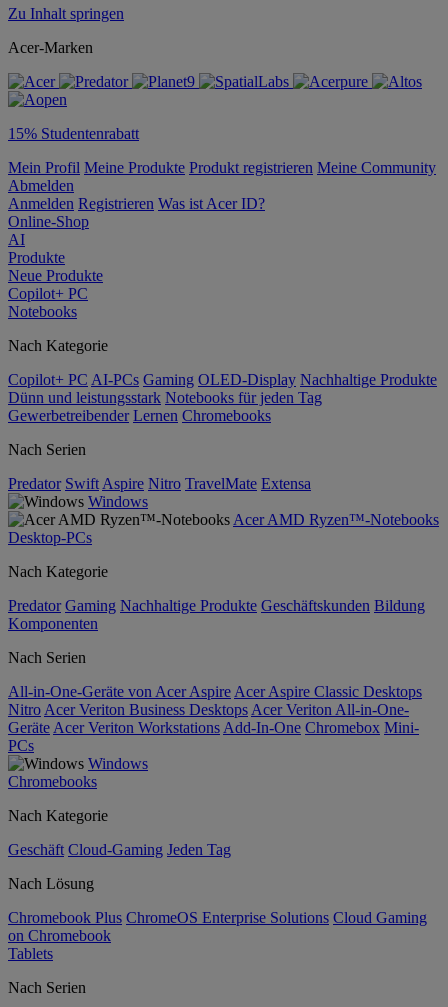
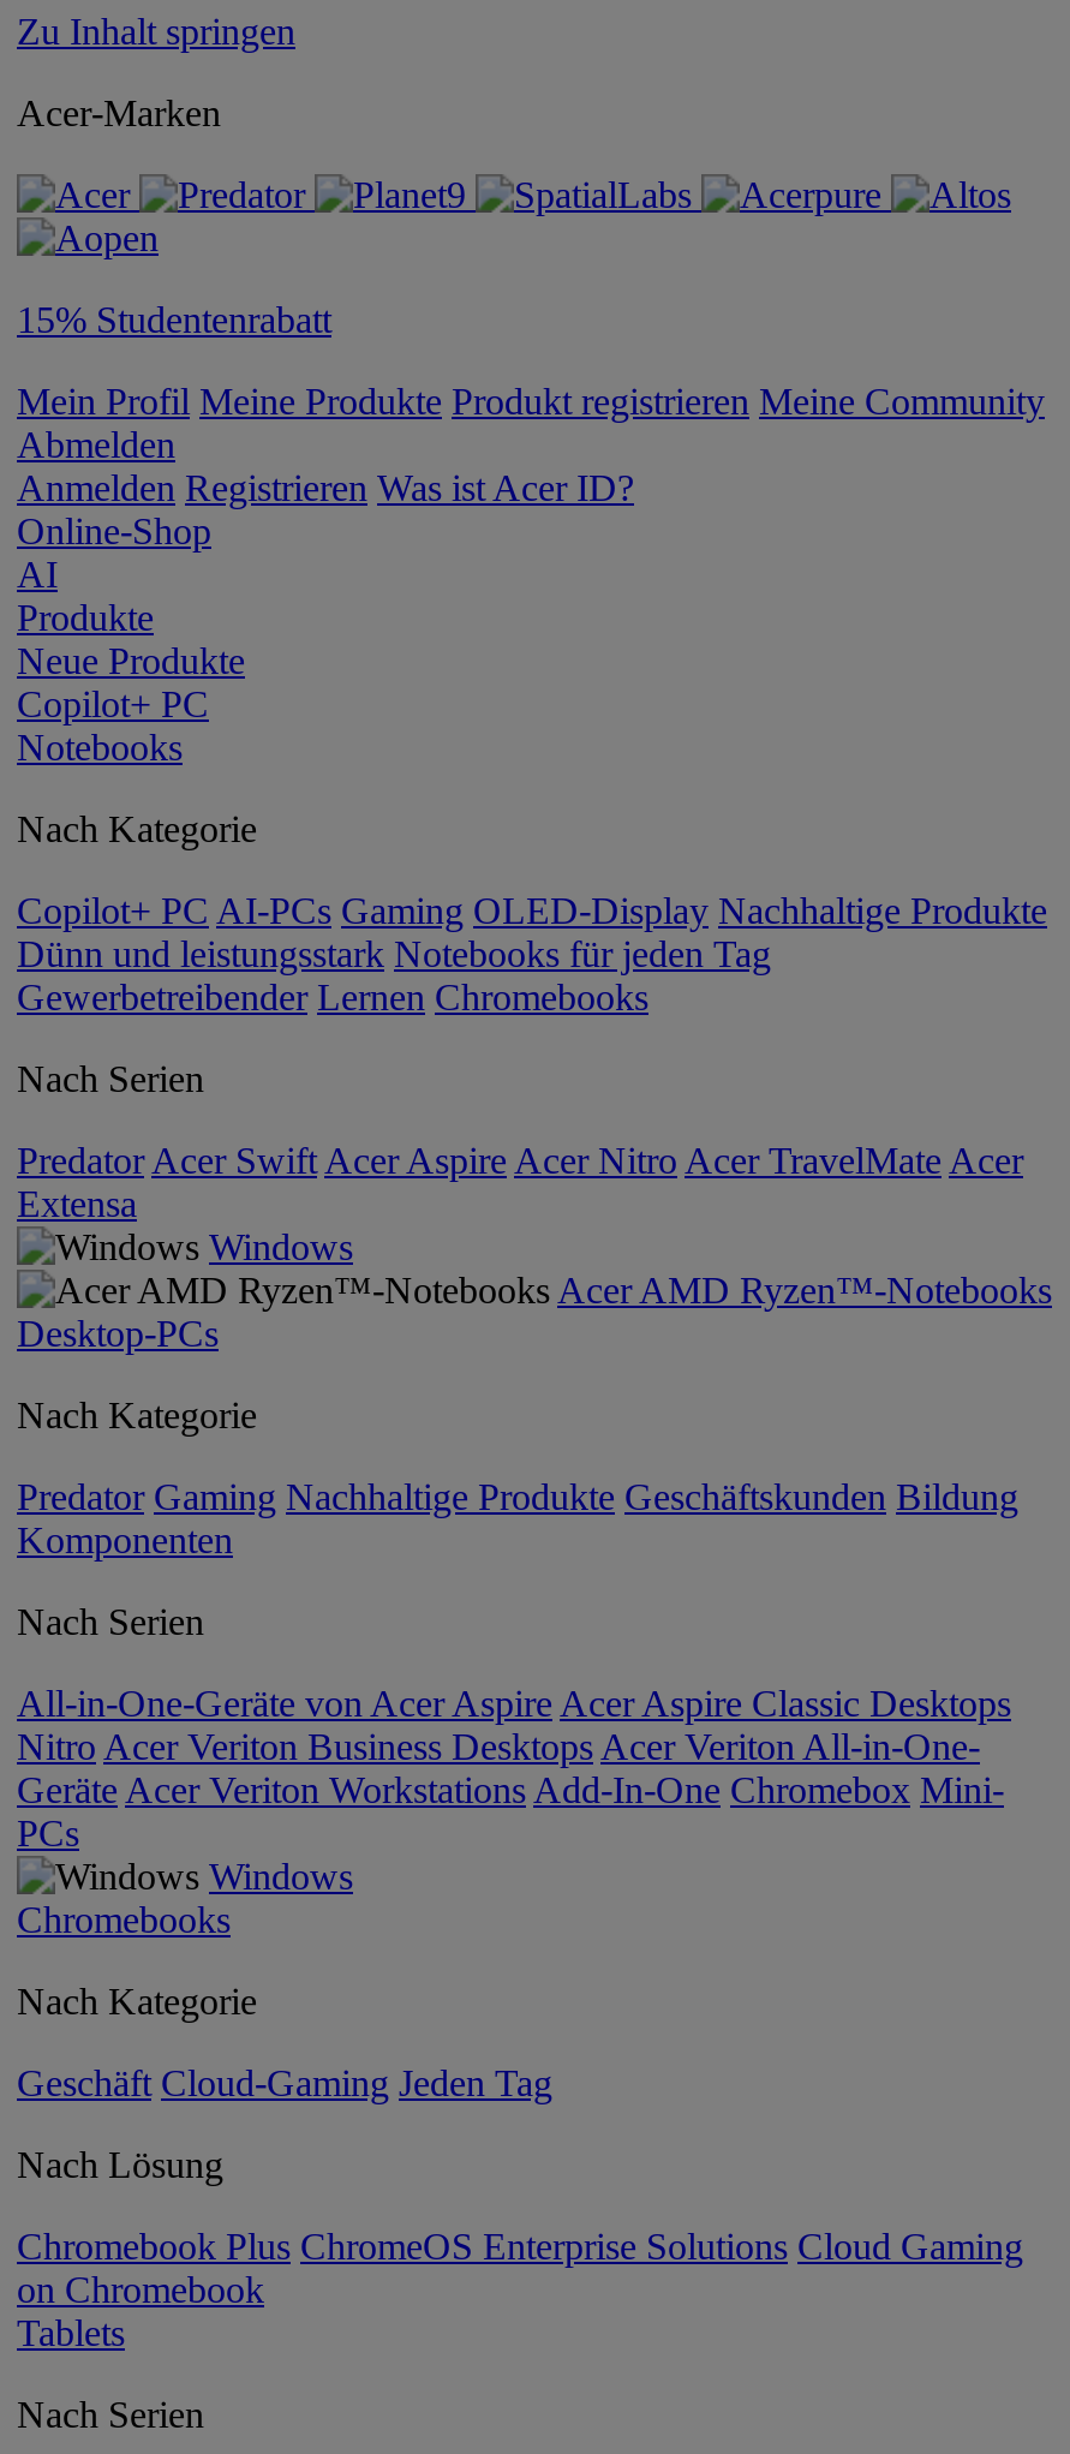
[8,475,311,492] Predator Swift Aspire Nitro TravelMate Extensa -> [17,1140,1023,1224] Predator Acer Swift Acer Aspire Acer Nitro Acer TravelMate Acer | Extensa

